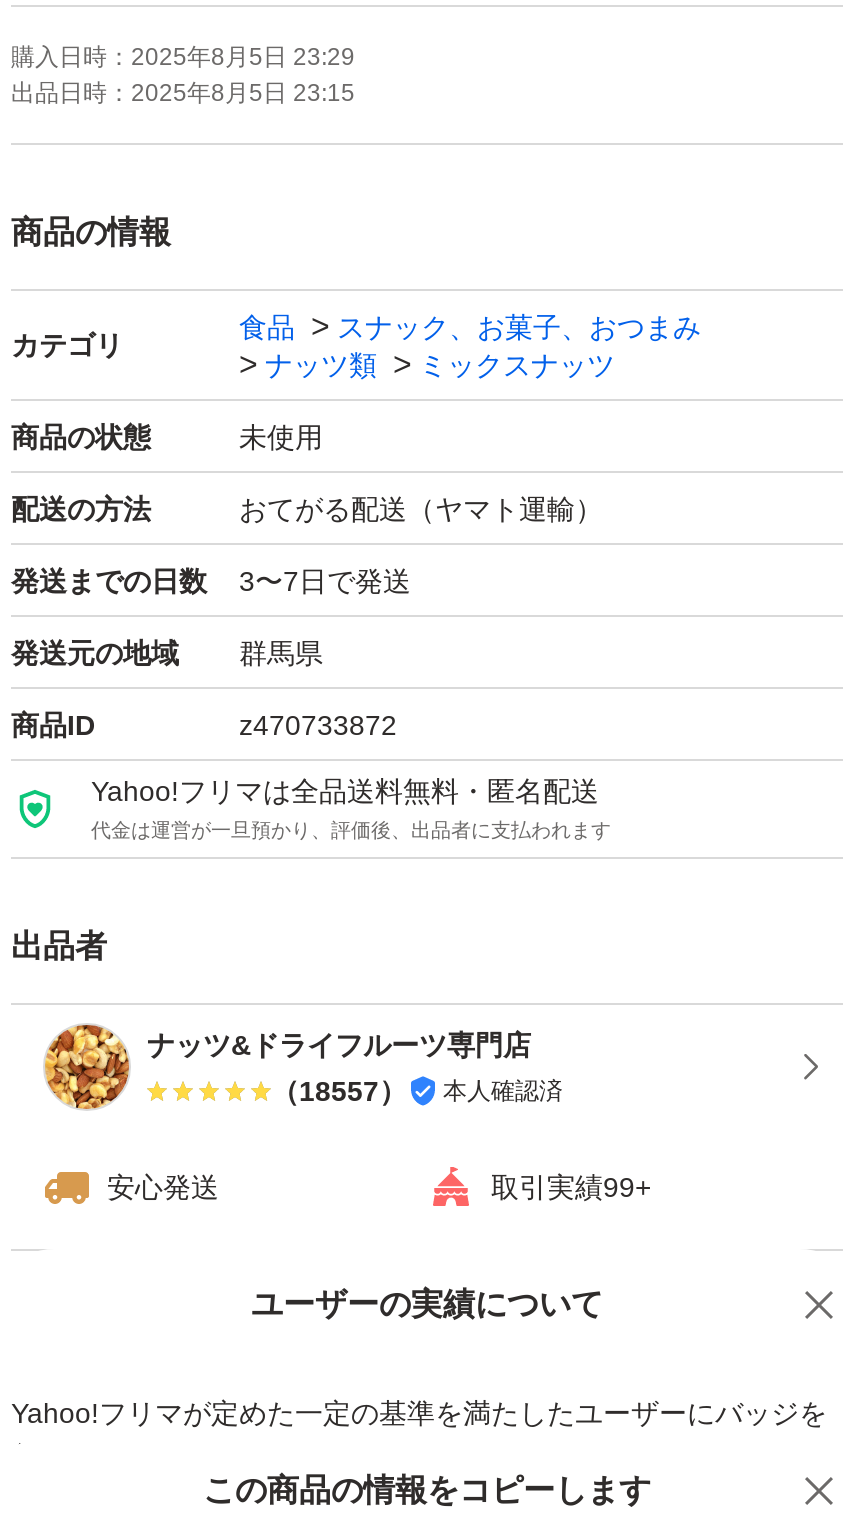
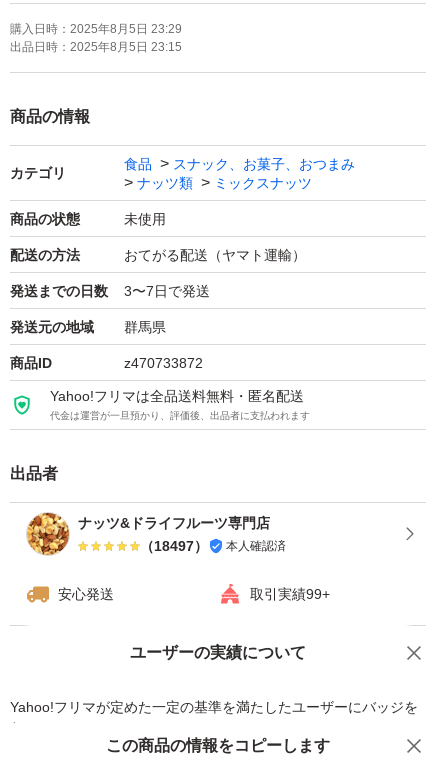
[271,1075,563,1107] （18557） 本人確認済 -> [140,538,286,554] （18497） 本人確認済

